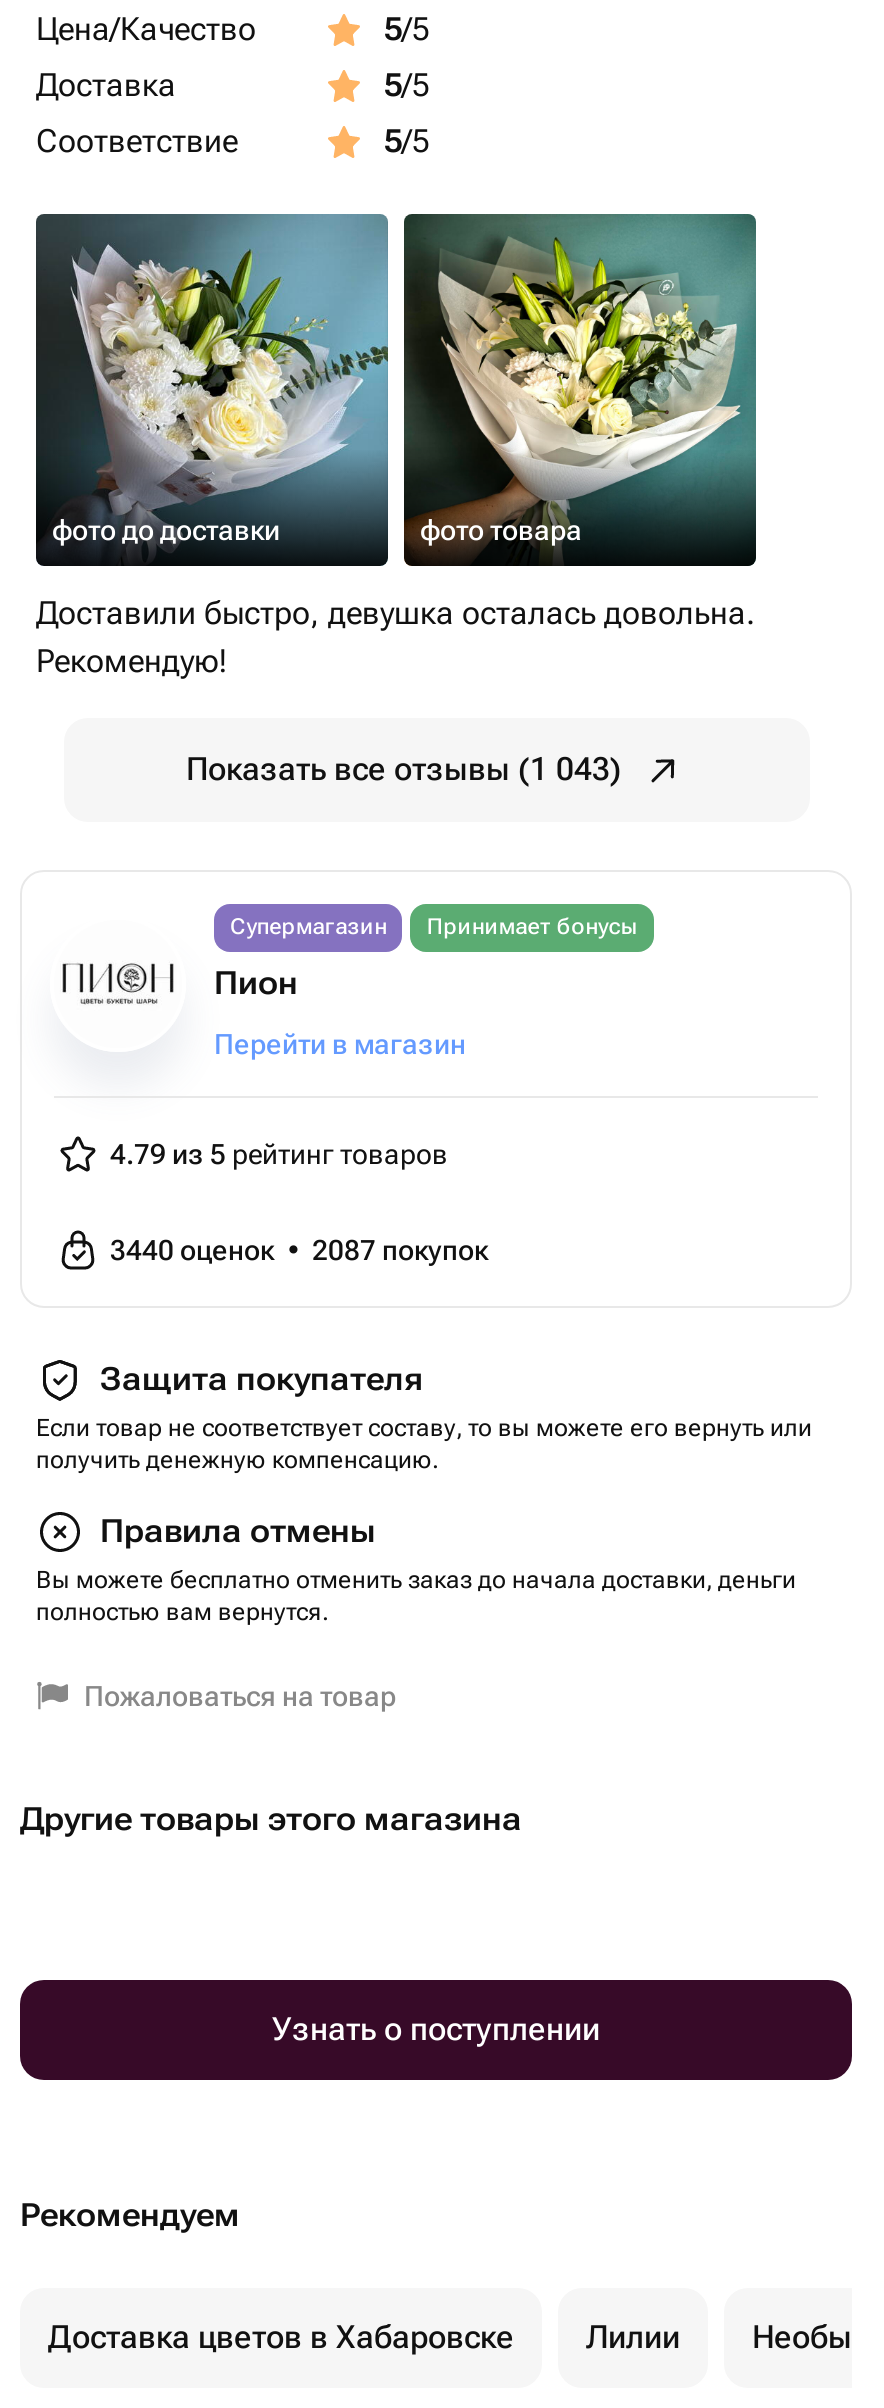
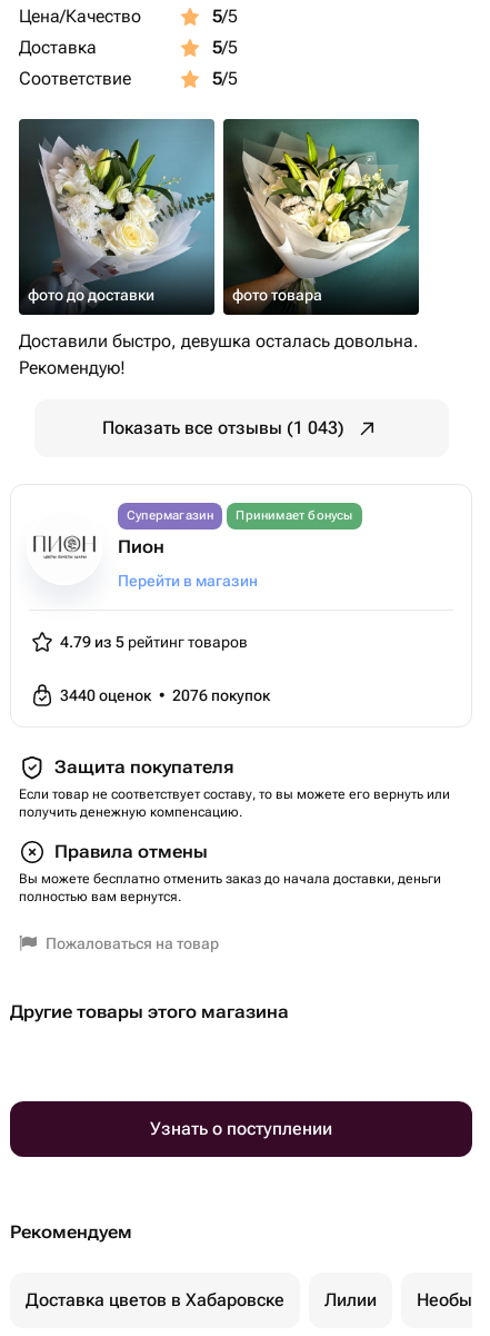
[110,1234,488,1266] 3440 оценок • 2087 покупок -> [60,686,270,704] 3440 оценок • 2076 покупок

